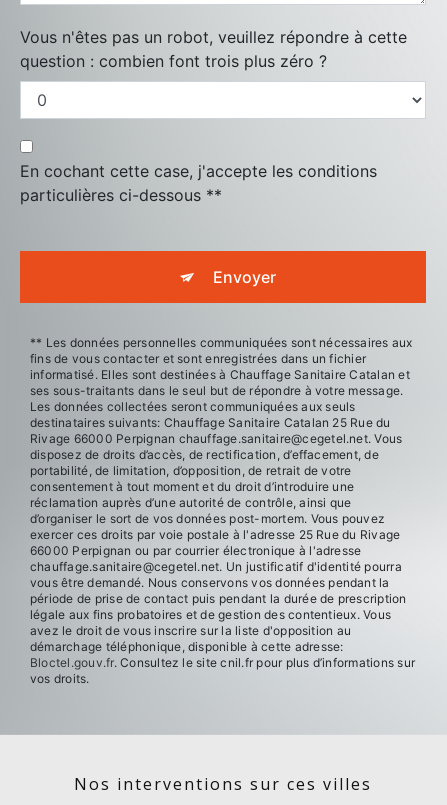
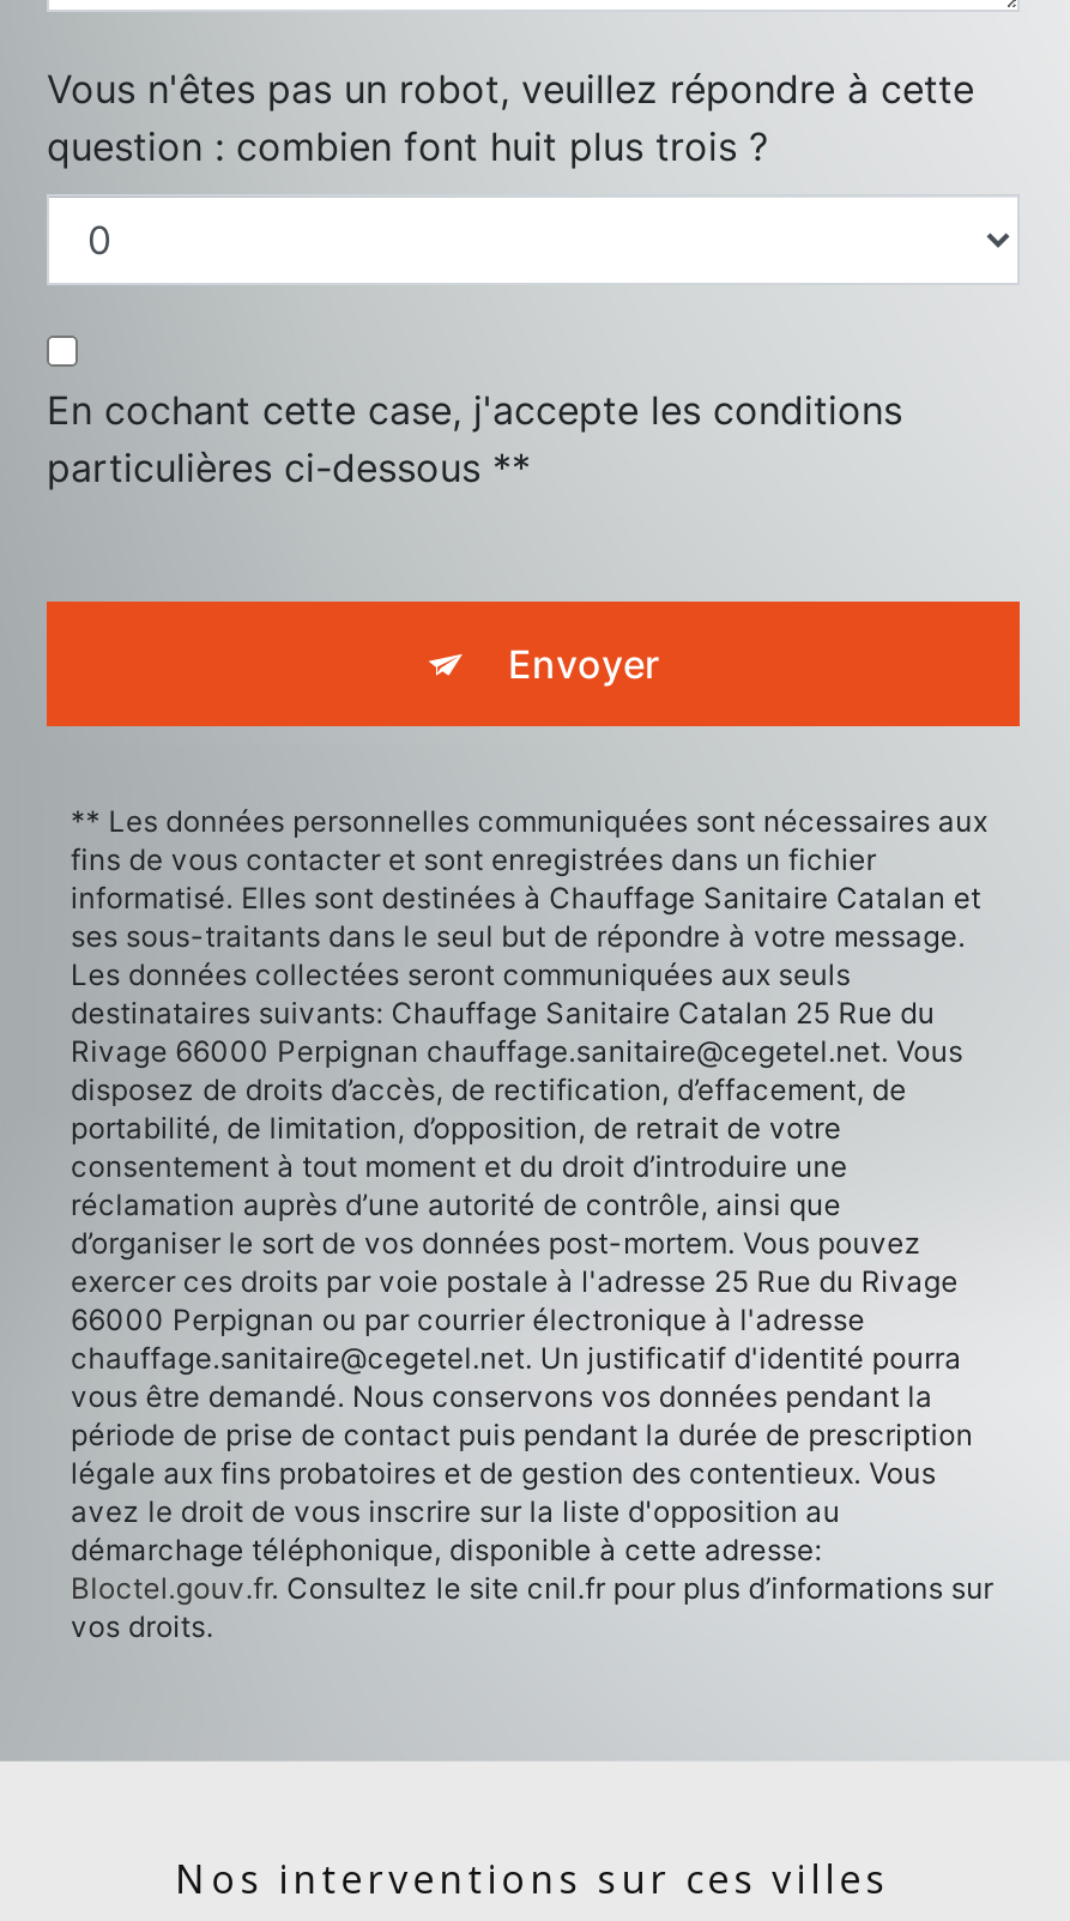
[20,51,327,71] question : combien font trois plus zéro ? -> [47,123,768,171] question : combien font huit plus trois ?

